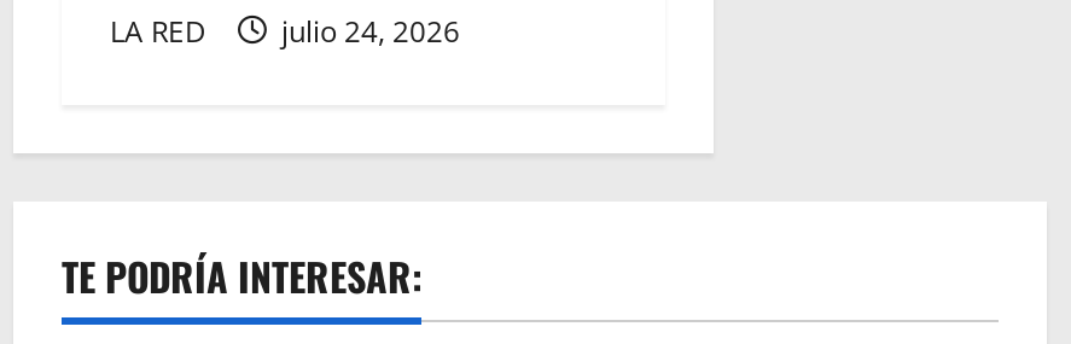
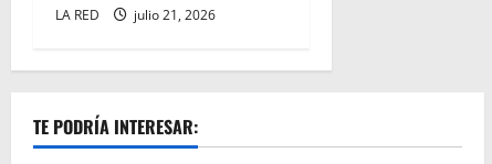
[110,12,460,53] LA RED julio 24, 2026 -> [55,6,216,25] LA RED julio 21, 2026

